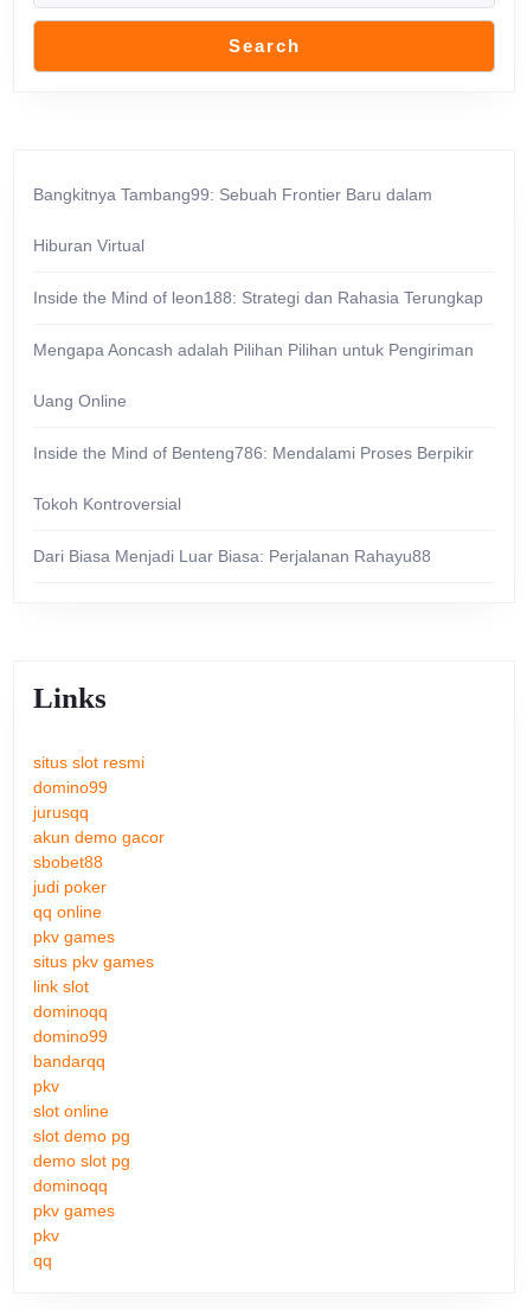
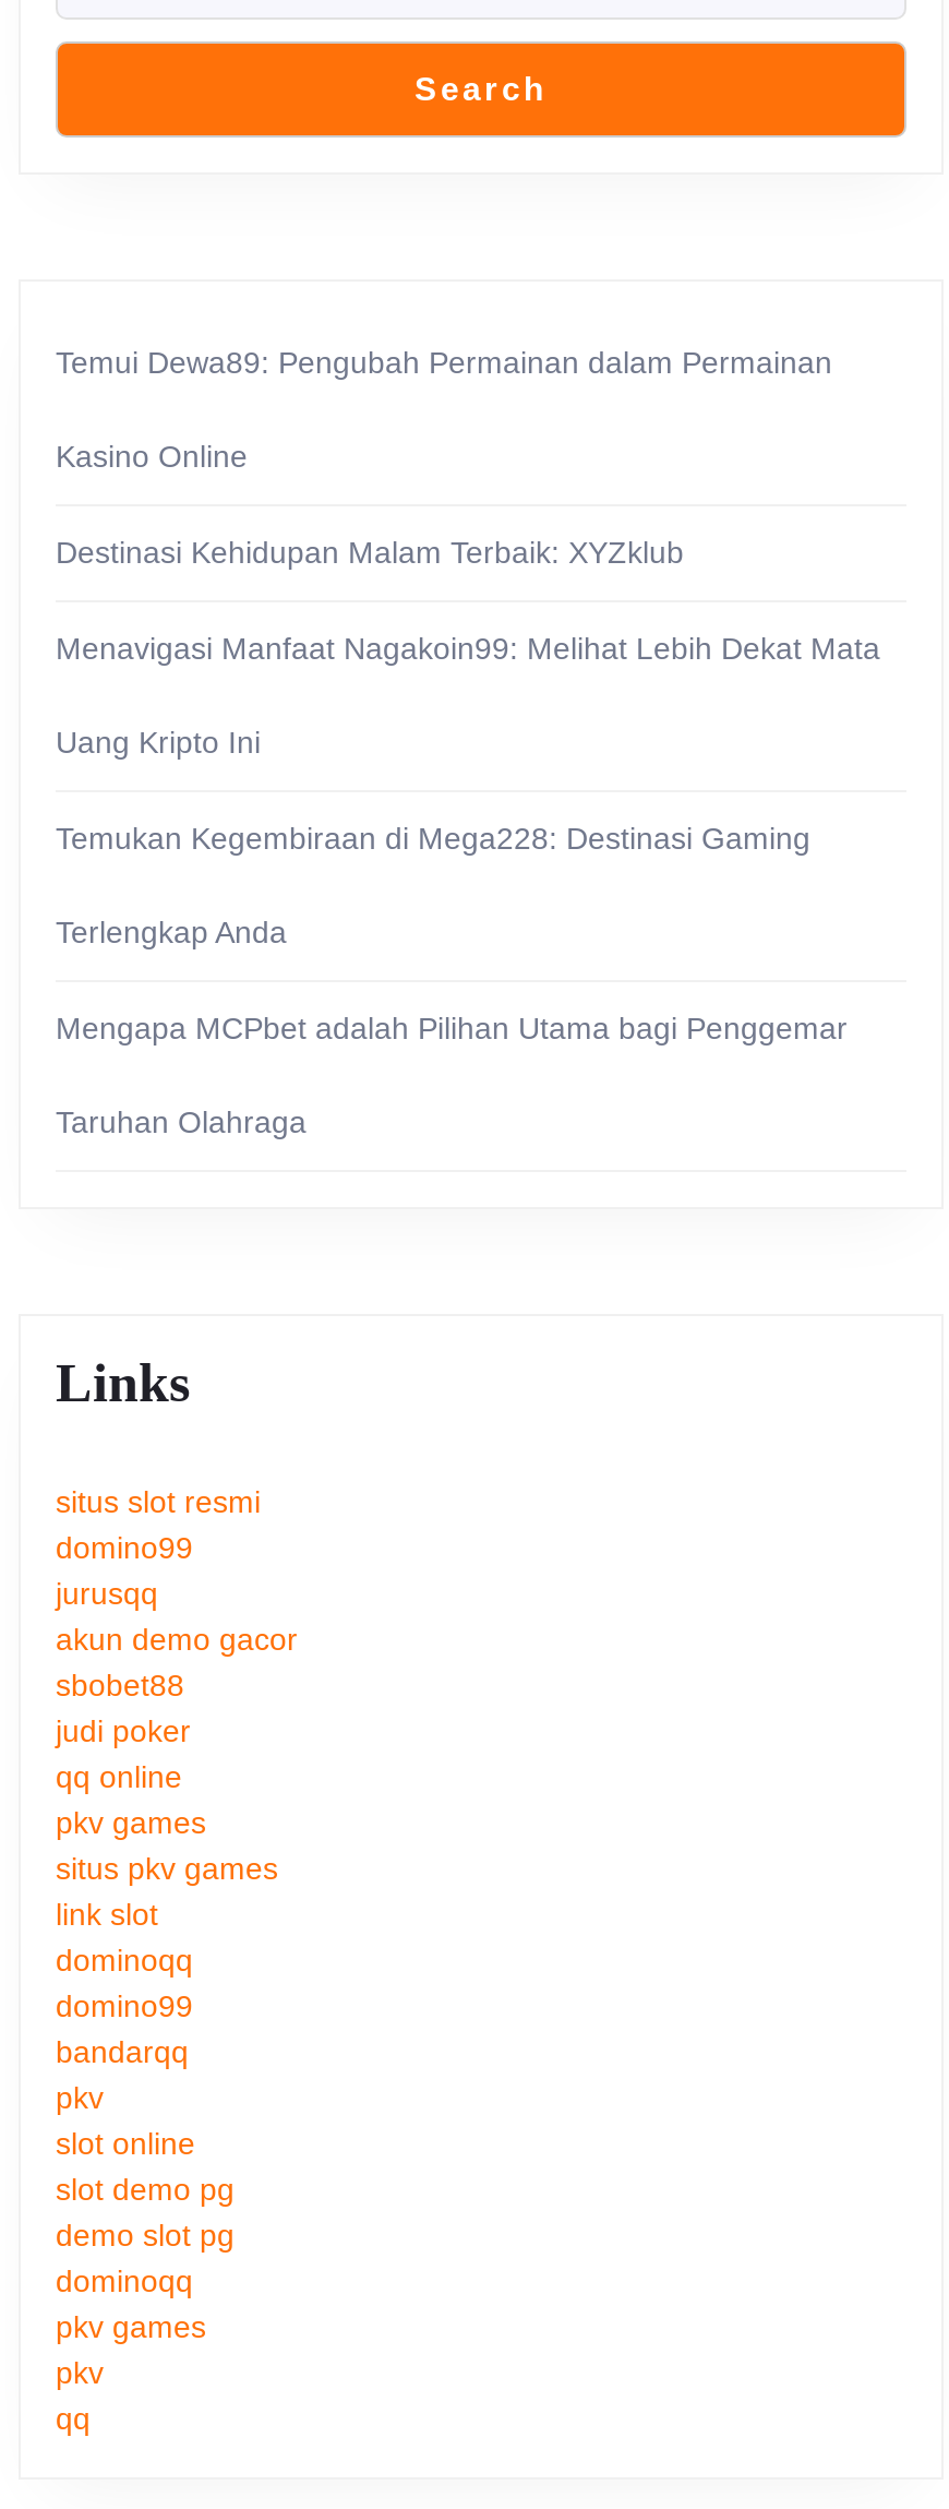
[33,185,483,565] Bangkitnya Tambang99: Sebuah Frontier Baru dalam | Hiburan Virtual | Inside the Mind of leon188: Strategi dan Rahasia Terungkap | Mengapa Aoncash adalah Pilihan Pilihan untuk Pengiriman | Uang Online | Inside the Mind of Benteng786: Mendalami Proses Berpikir | Tokoh Kontroversial | Dari Biasa Menjadi Luar Biasa: Perjalanan Rahayu88 -> [56,344,880,1139] Temui Dewa89: Pengubah Permainan dalam Permainan | Kasino Online | Destinasi Kehidupan Malam Terbaik: XYZklub | Menavigasi Manfaat Nagakoin99: Melihat Lebih Dekat Mata | Uang Kripto Ini | Temukan Kegembiraan di Mega228: Destinasi Gaming | Terlengkap Anda | Mengapa MCPbet adalah Pilihan Utama bagi Penggemar | Taruhan Olahraga

